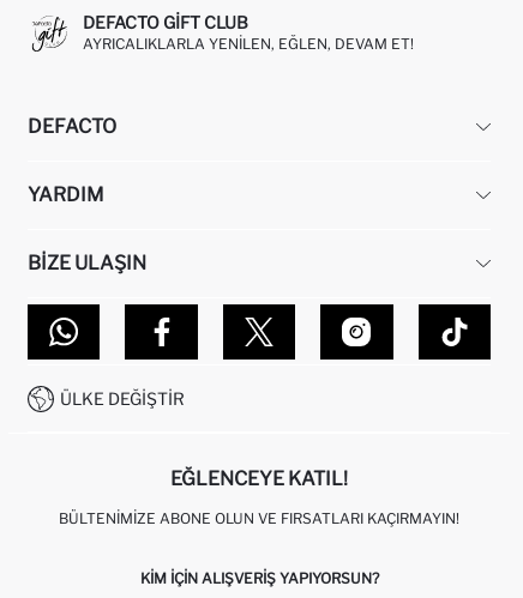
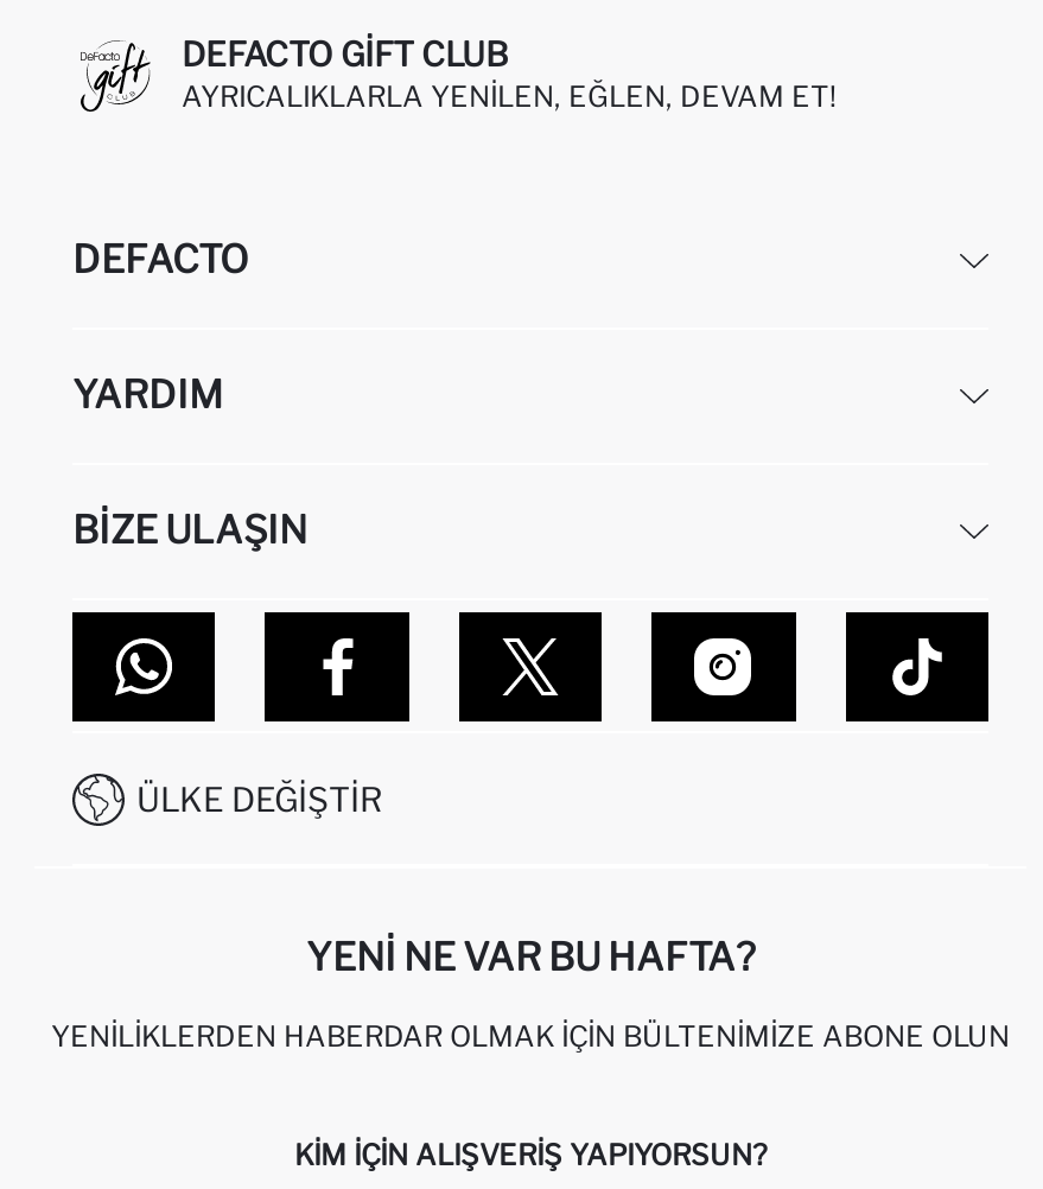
[170,468,348,491] EĞLENCEYE KATIL! -> [306,936,755,981] YENI NE VAR BU HAFTA?
[59,510,459,528] BÜLTENIMIZE ABONE OLUN VE FIRSATLARI KAÇIRMAYIN! -> [51,1019,1010,1055] YENILIKLERDEN HABERDAR OLMAK İÇIN BÜLTENIMIZE ABONE OLUN

